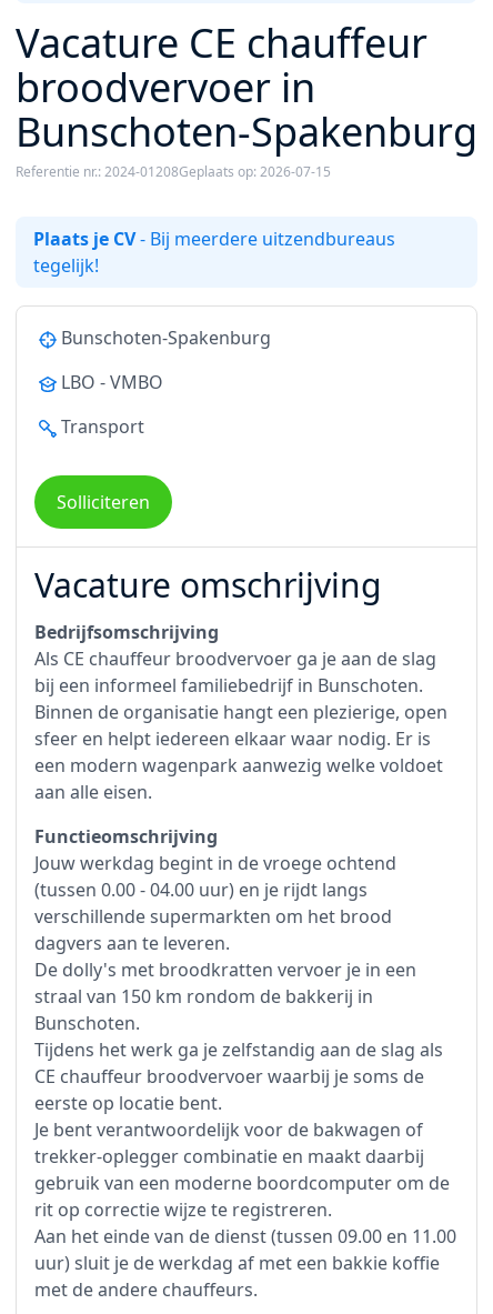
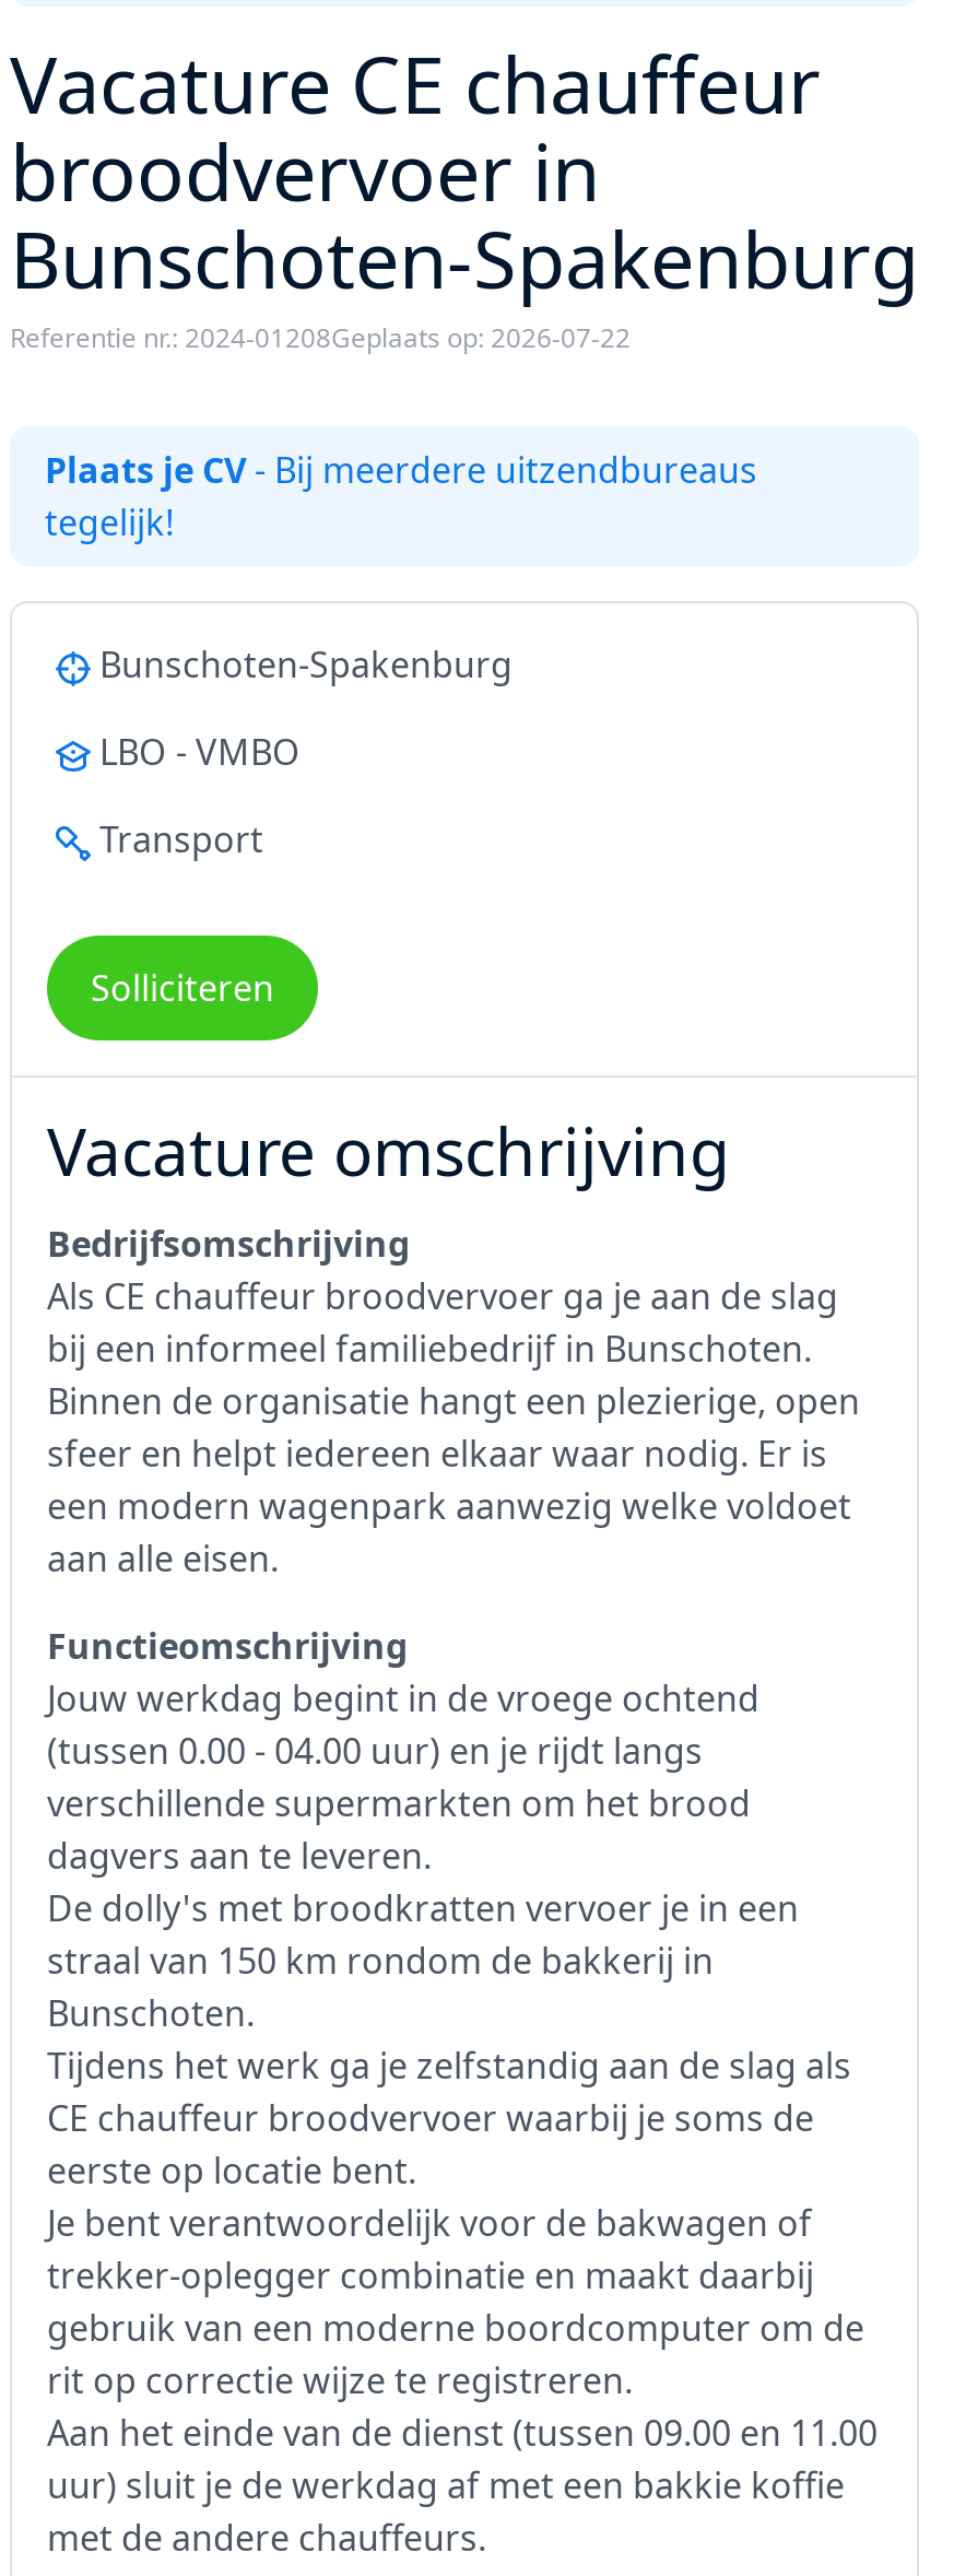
[16,162,331,181] Referentie nr.: 2024-01208Geplaats op: 2026-07-15 -> [10,319,631,356] Referentie nr.: 2024-01208Geplaats op: 2026-07-22

